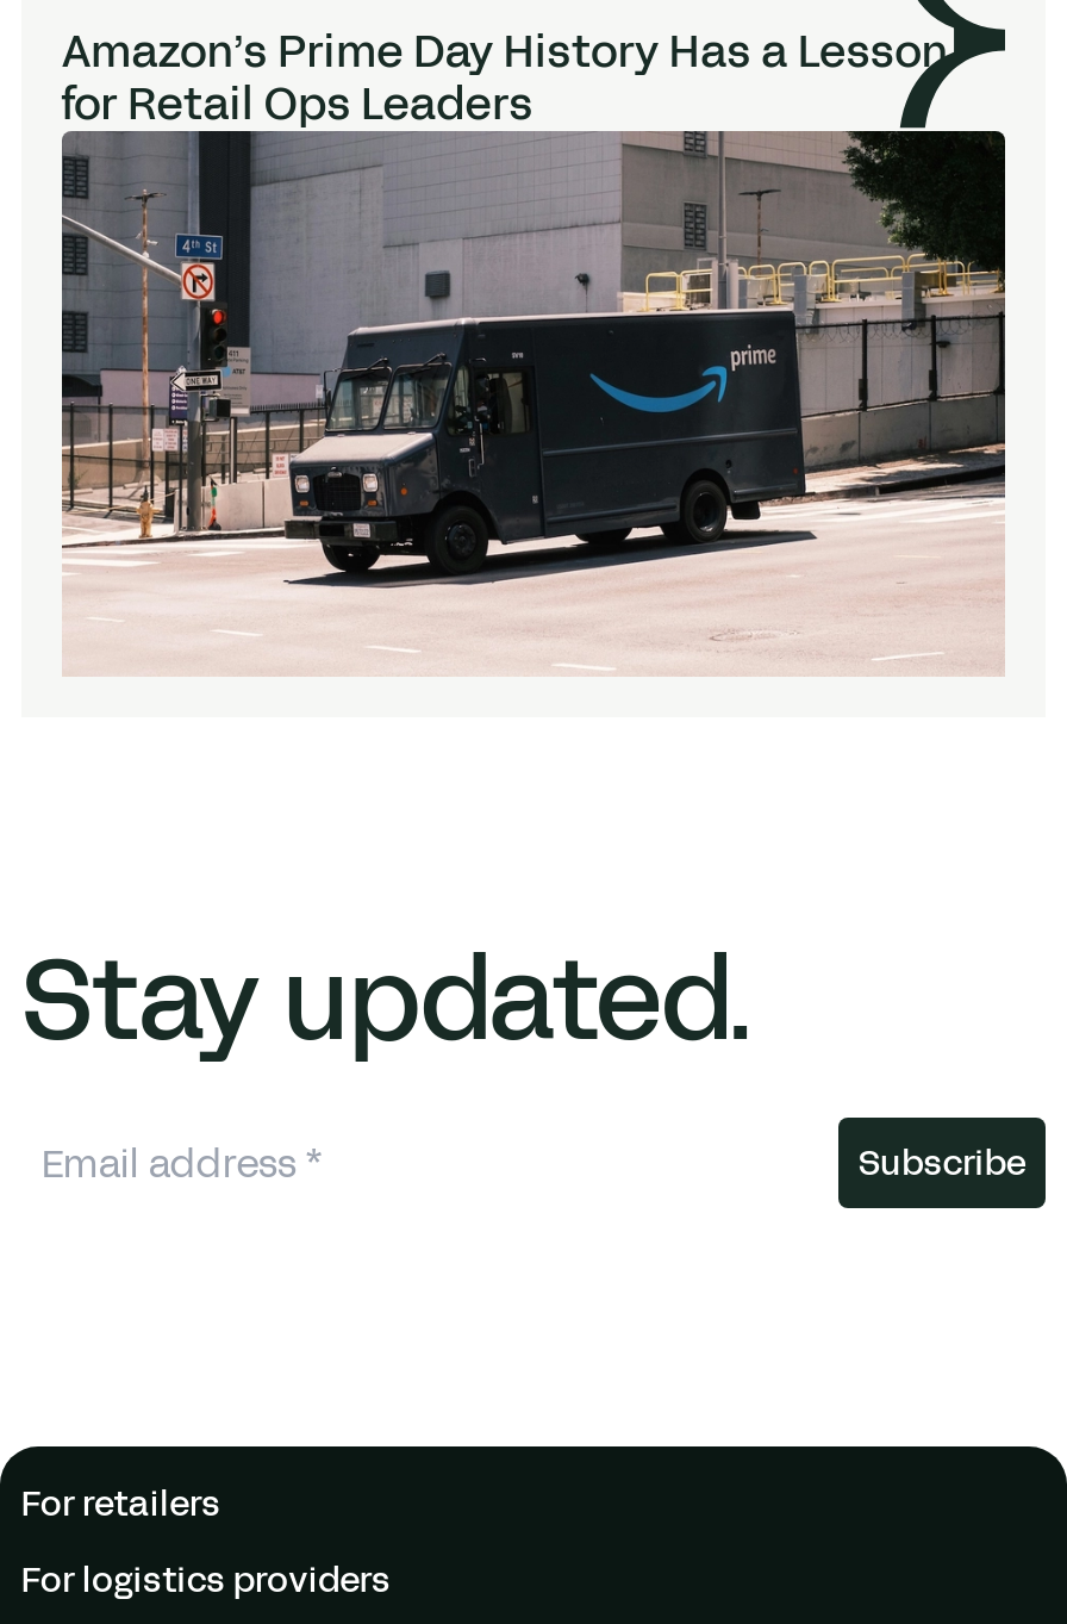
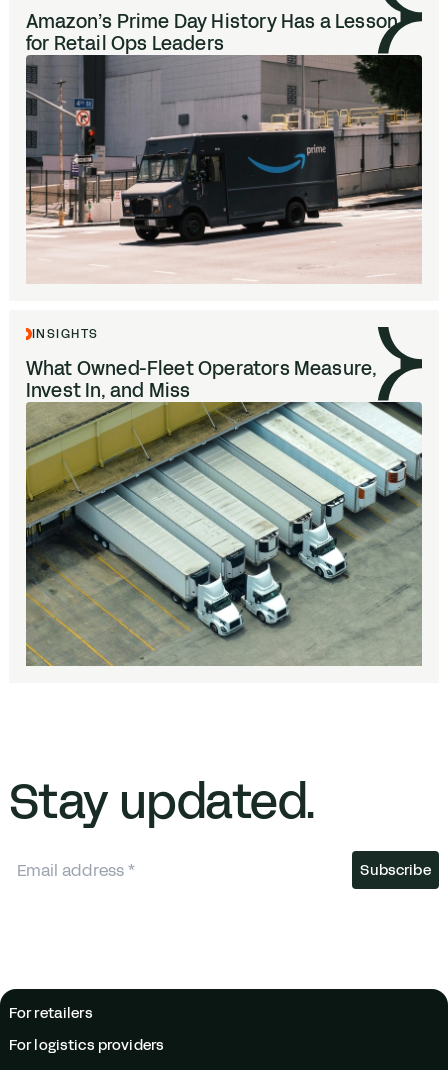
none -> [25,326,423,667] [image] | INSIGHTS | What Owned-Fleet Operators Measure, | Invest In, and Miss

